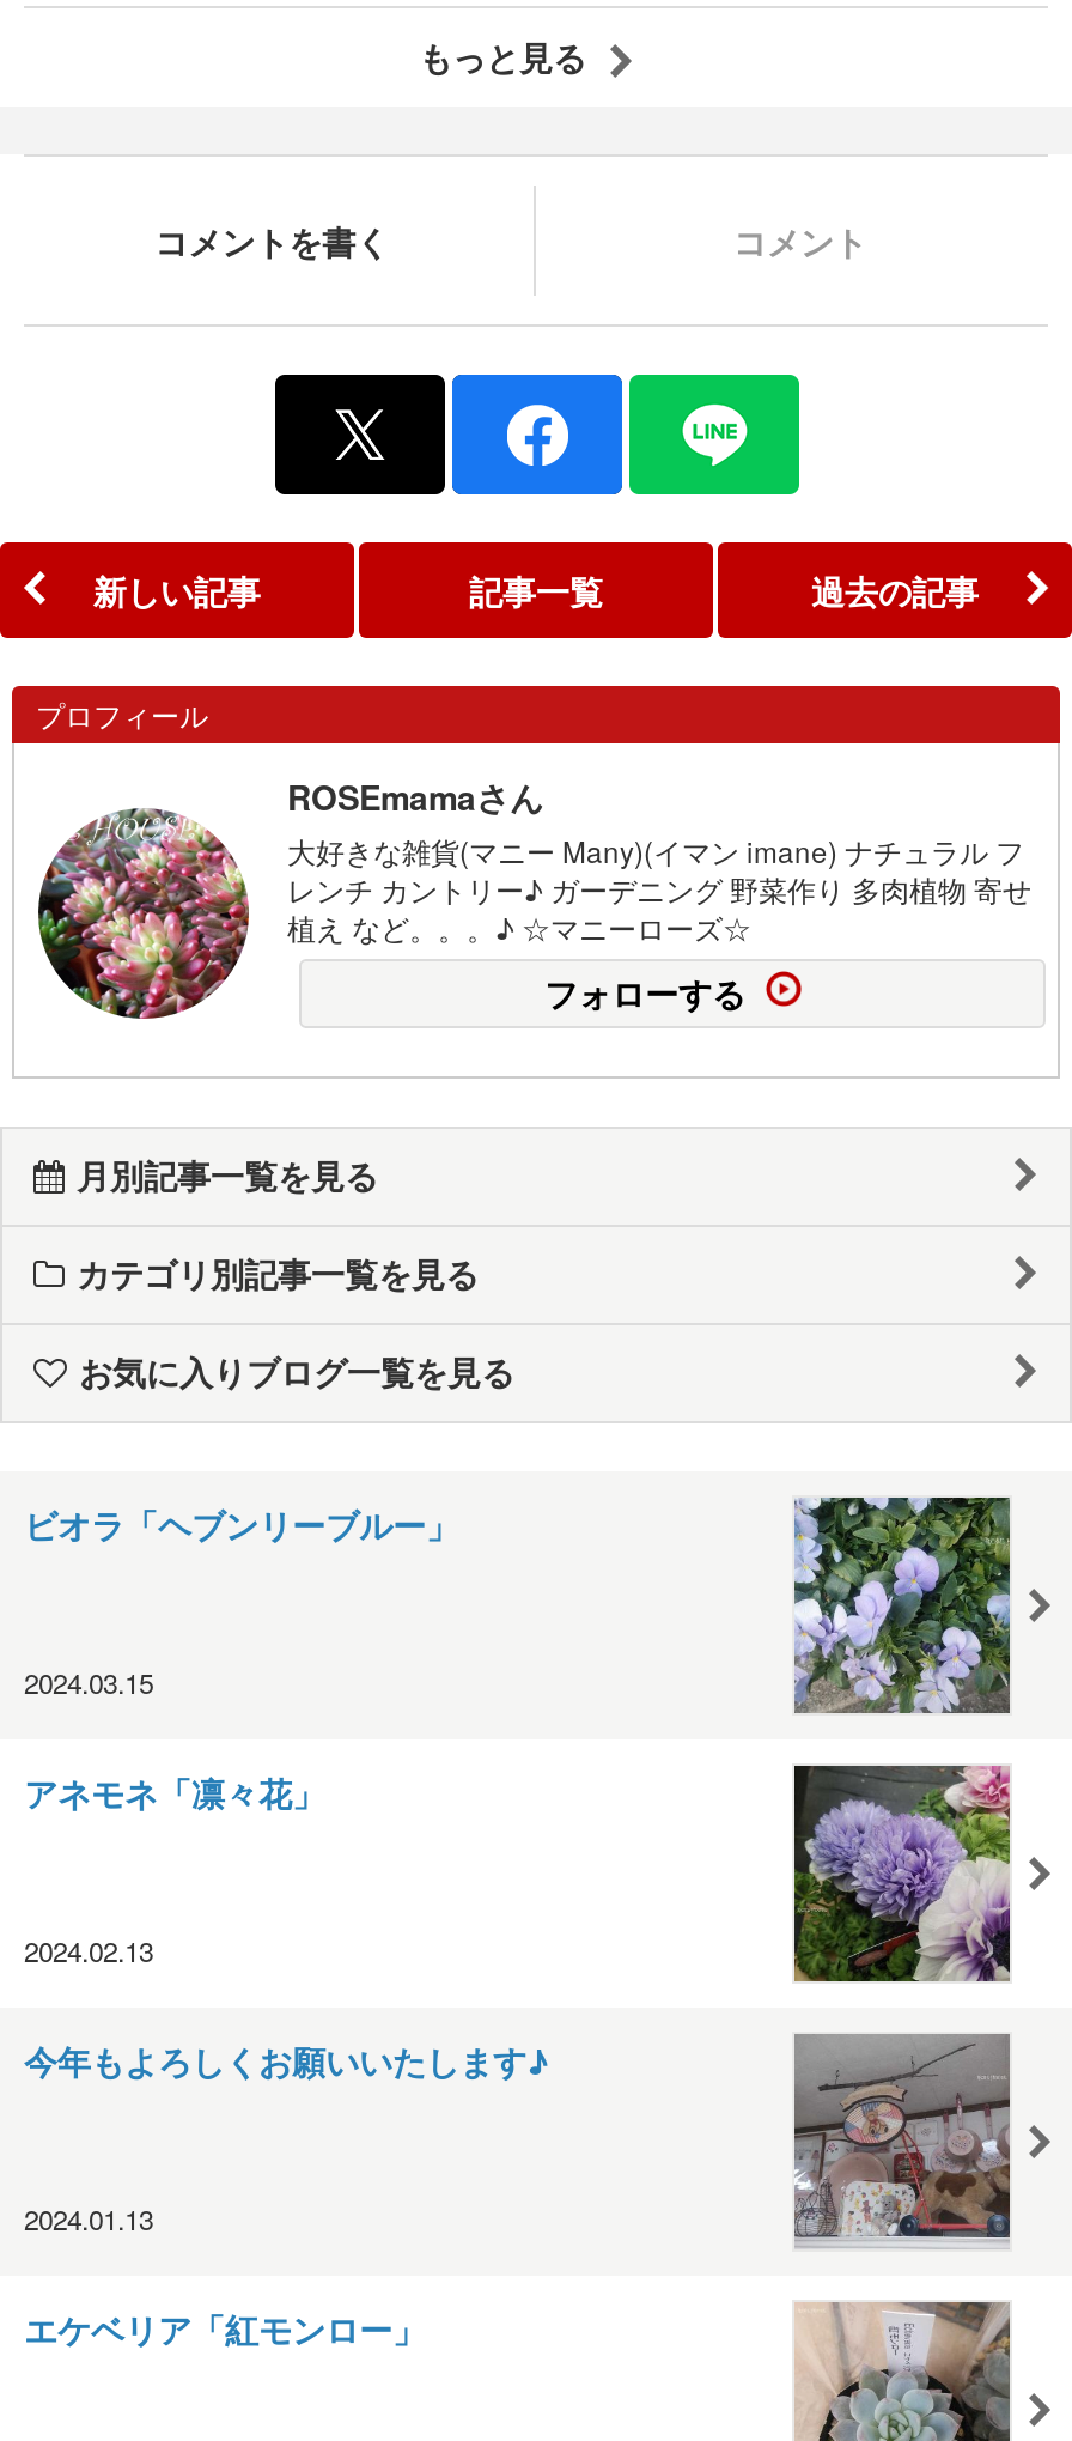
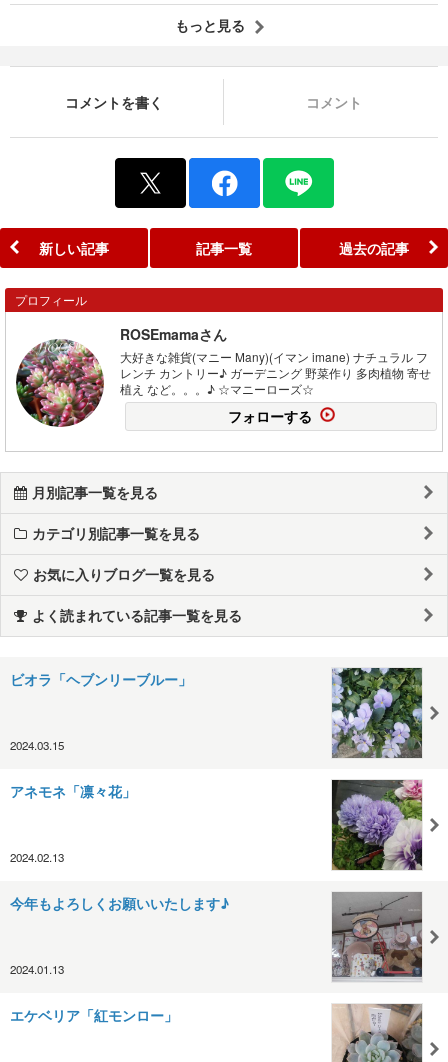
none -> [32,605,242,625] よく読まれている記事一覧を見る

